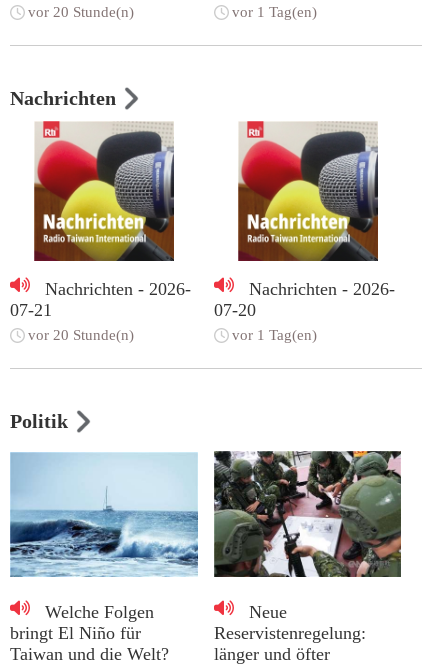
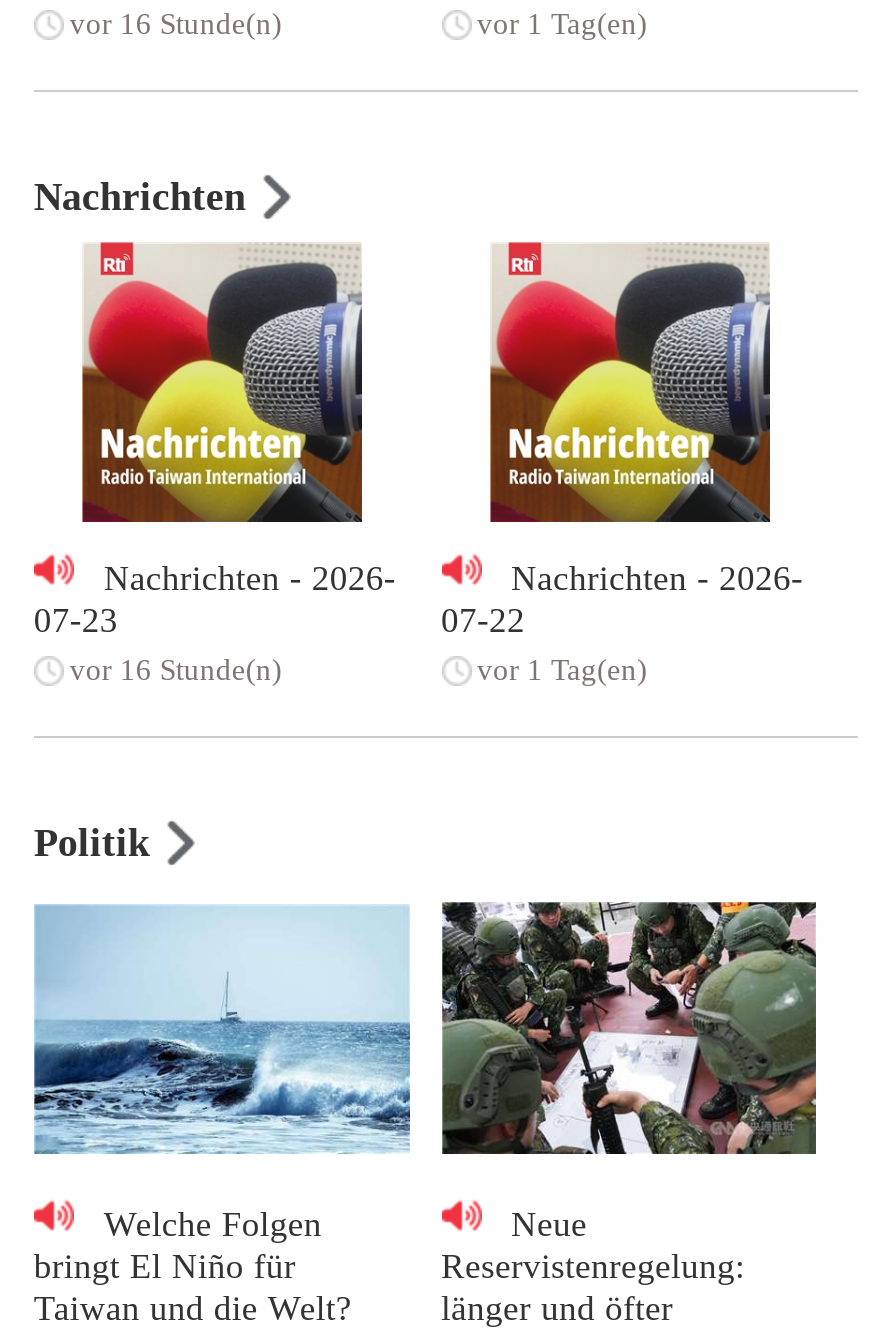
[28,4,134,20] vor 20 Stunde(n) -> [70,8,282,40] vor 16 Stunde(n)
[10,300,52,320] 07-21 -> [34,600,118,640] 07-23
[213,300,255,320] 07-20 -> [441,600,525,640] 07-22
[28,327,134,343] vor 20 Stunde(n) -> [70,654,282,686] vor 16 Stunde(n)

